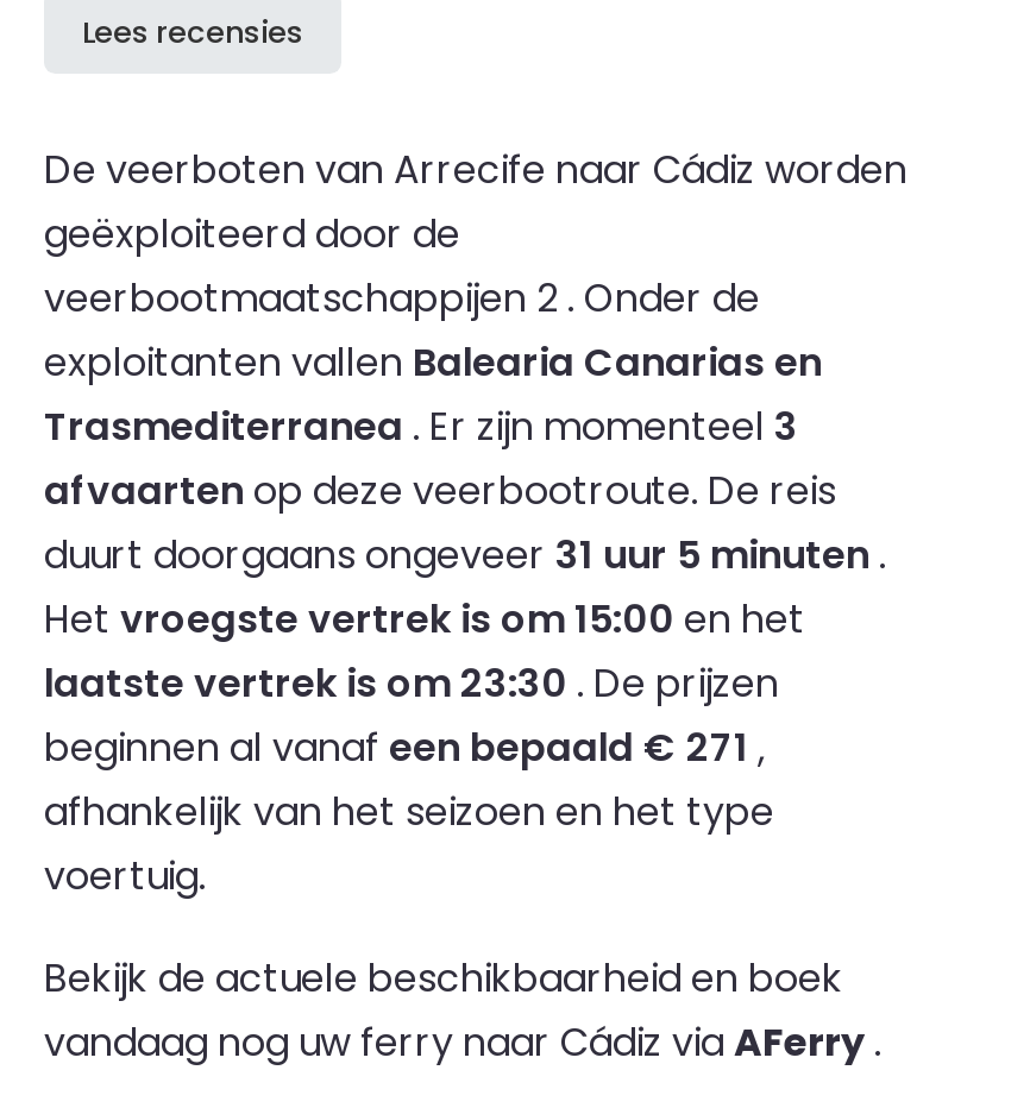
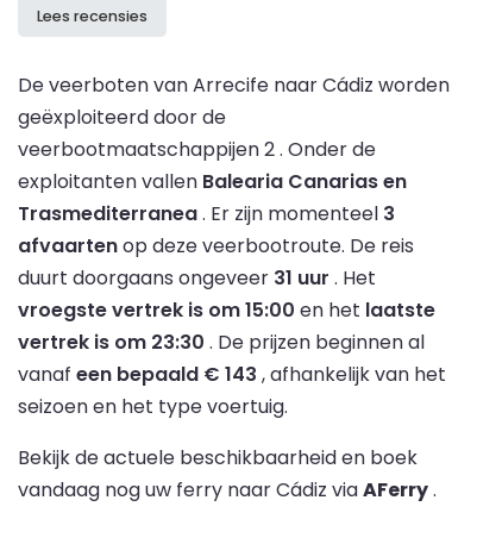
[44,527,886,903] duurt doorgaans ongeveer 31 uur 5 minuten. | Het vroegste vertrek is om 15:00 en het | laatste vertrek is om 23:30. De prijzen | beginnen al vanaf een bepaald € 271, | afhankelijk van het seizoen en het type | voertuig. -> [18,264,446,420] duurt doorgaans ongeveer 31 uur. Het | vroegste vertrek is om 15:00 en het laatste | vertrek is om 23:30. De prijzen beginnen al | vanaf een bepaald € 143, afhankelijk van het | seizoen en het type voertuig.

